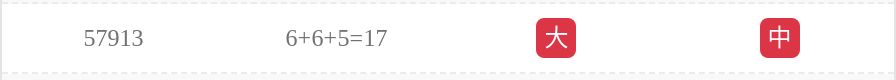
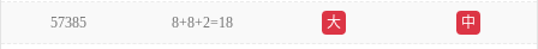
[84,24,144,52] 57913 -> [50,14,86,31] 57385
[286,24,388,52] 6+6+5=17 -> [171,14,233,31] 8+8+2=18

